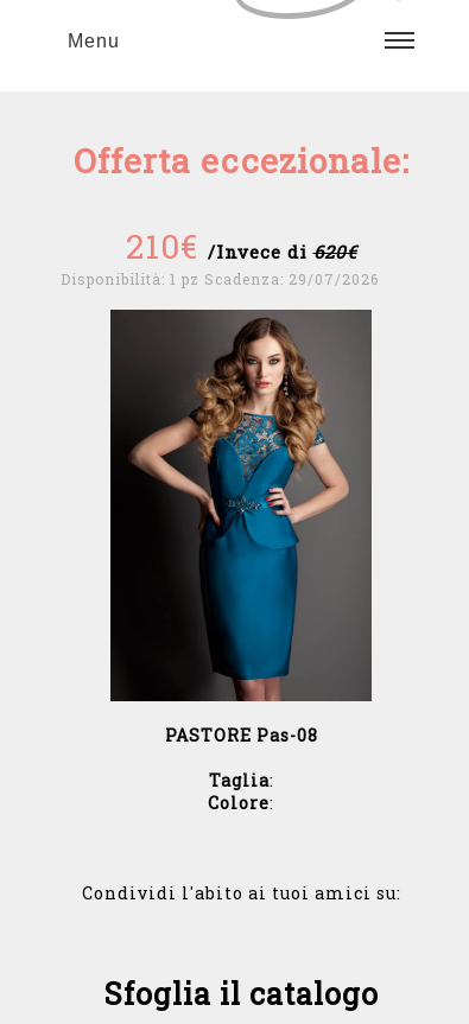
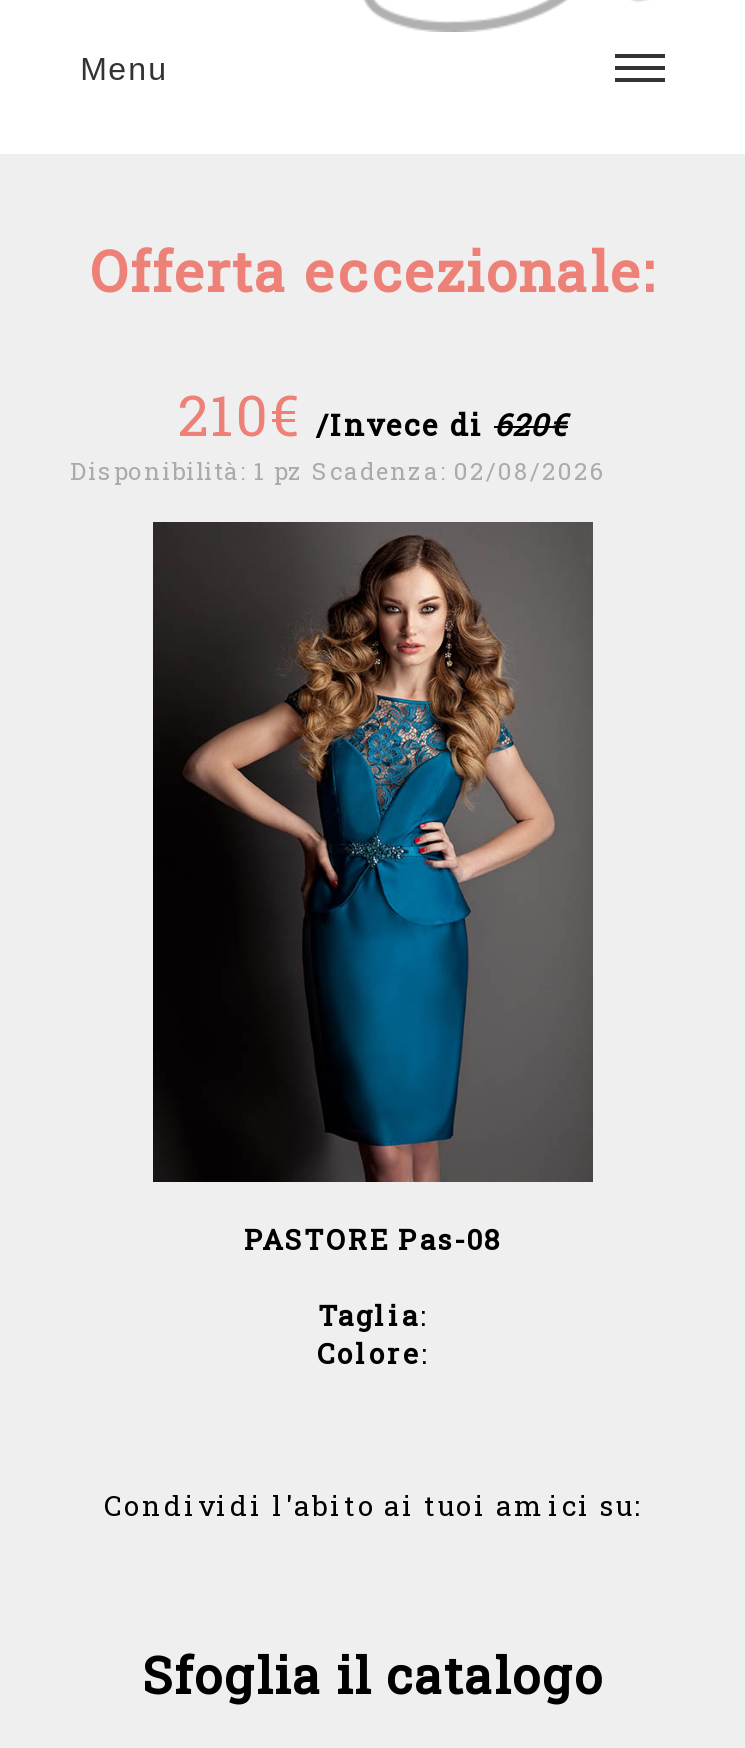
[61,269,379,288] Disponibilità: 1 pz Scadenza: 29/07/2026 -> [70,453,604,485] Disponibilità: 1 pz Scadenza: 02/08/2026

